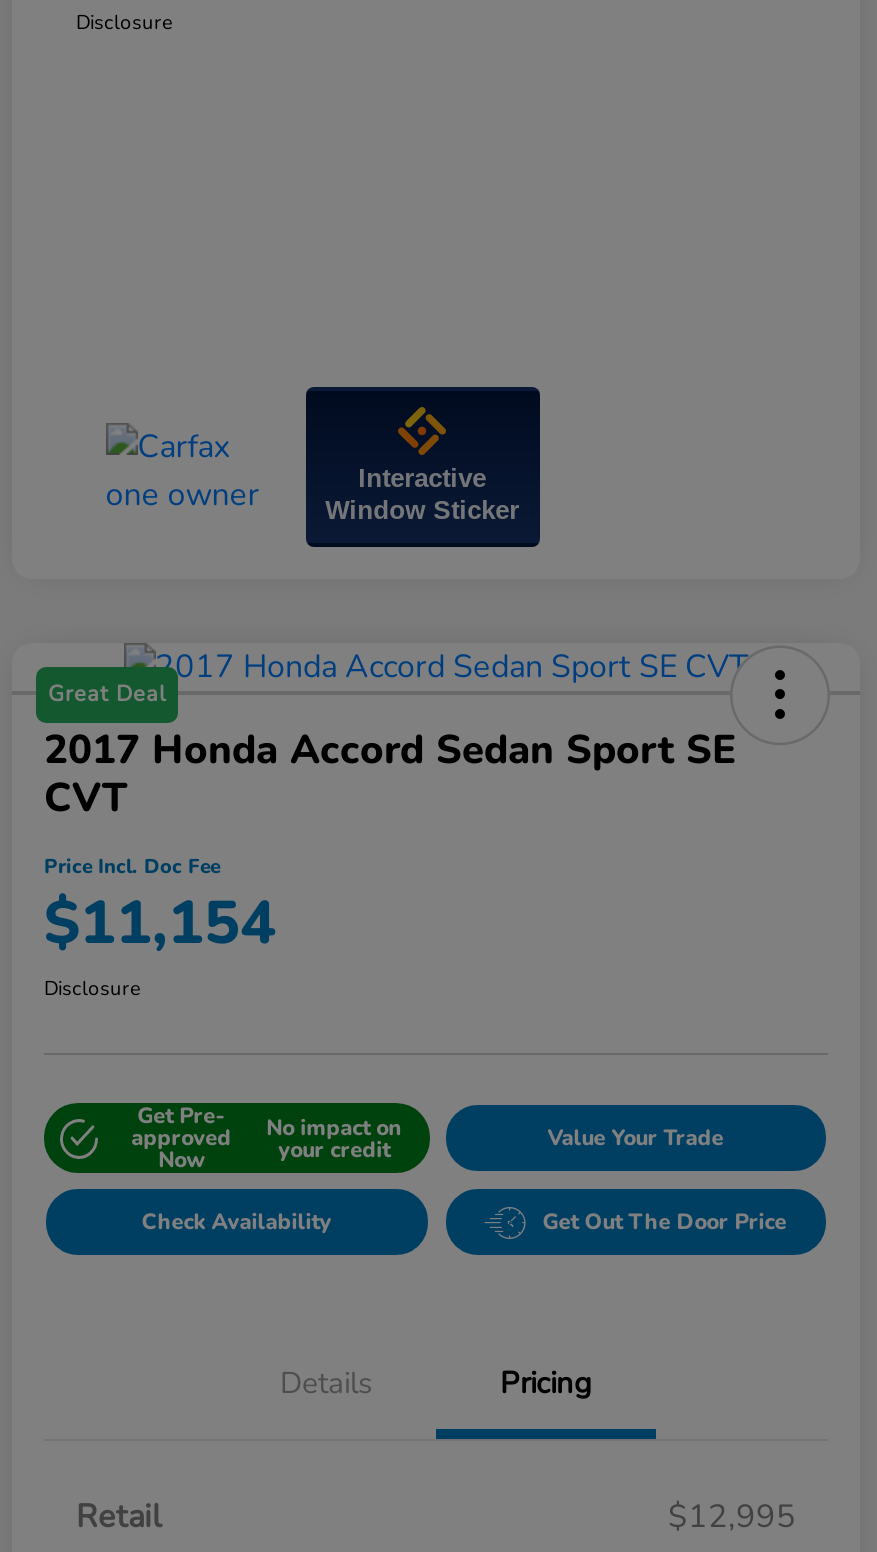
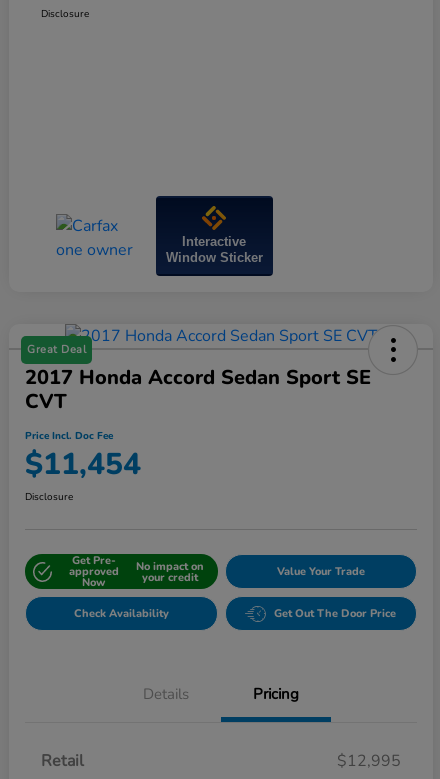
[44,884,276,966] $11,154 -> [25,444,141,485] $11,454

